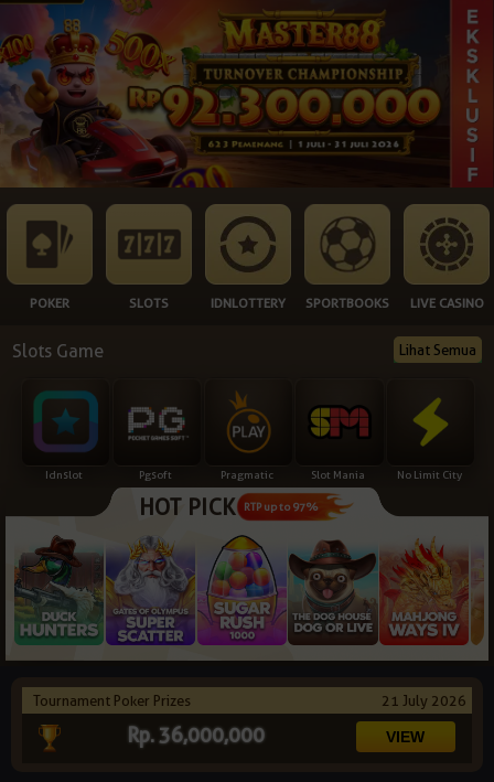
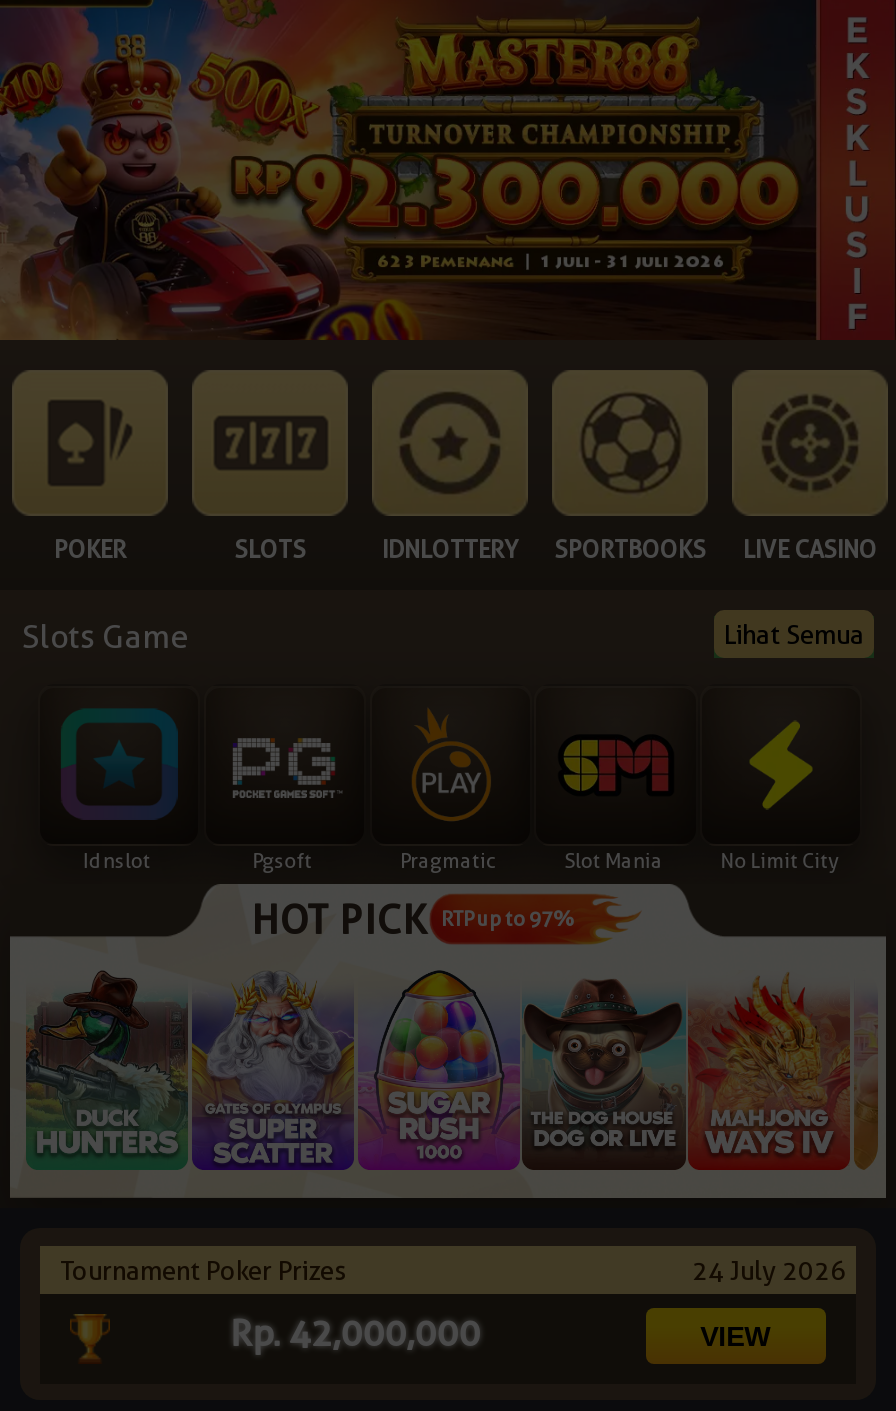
[382,692,466,709] 21 July 2026 -> [692,1254,846,1286] 24 July 2026
[127,724,265,747] Rp. 36,000,000 -> [230,1312,480,1354] Rp. 42,000,000

